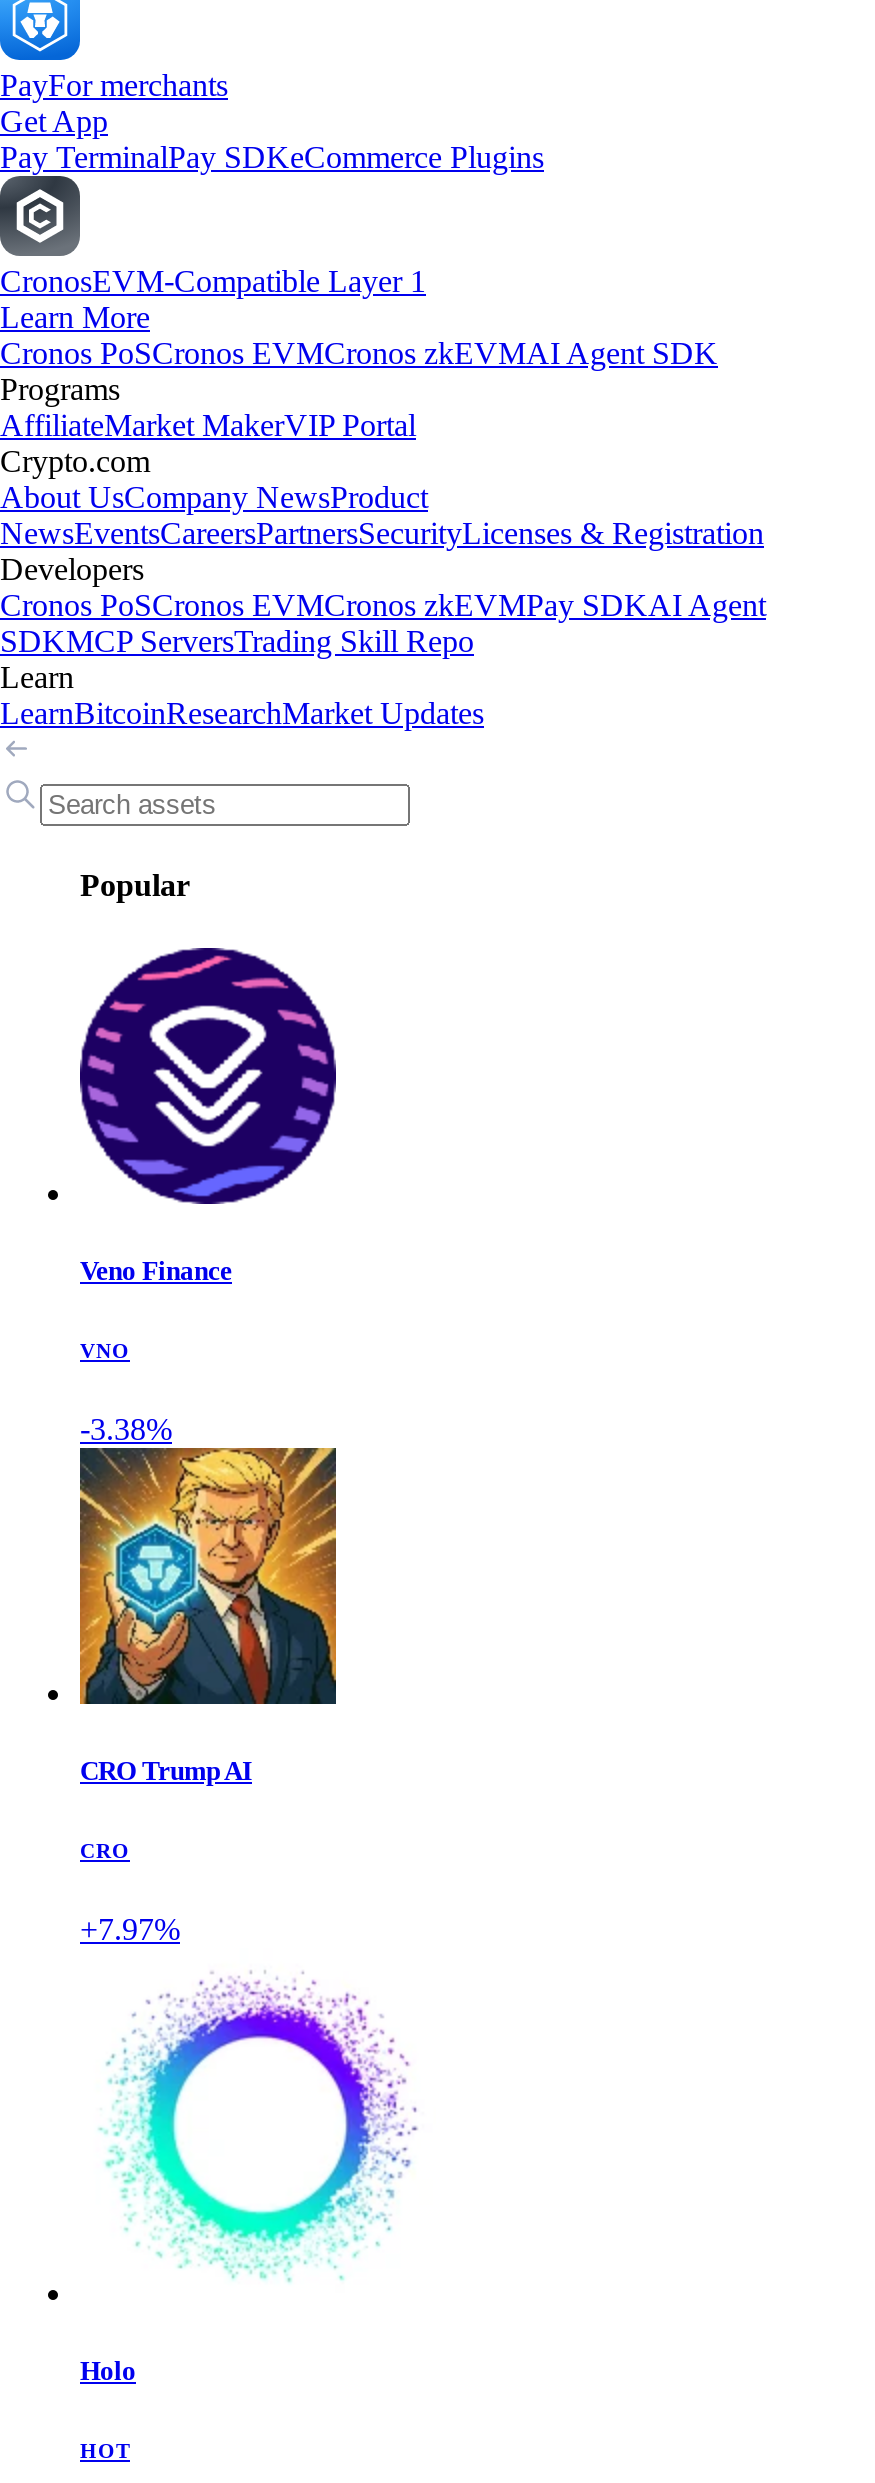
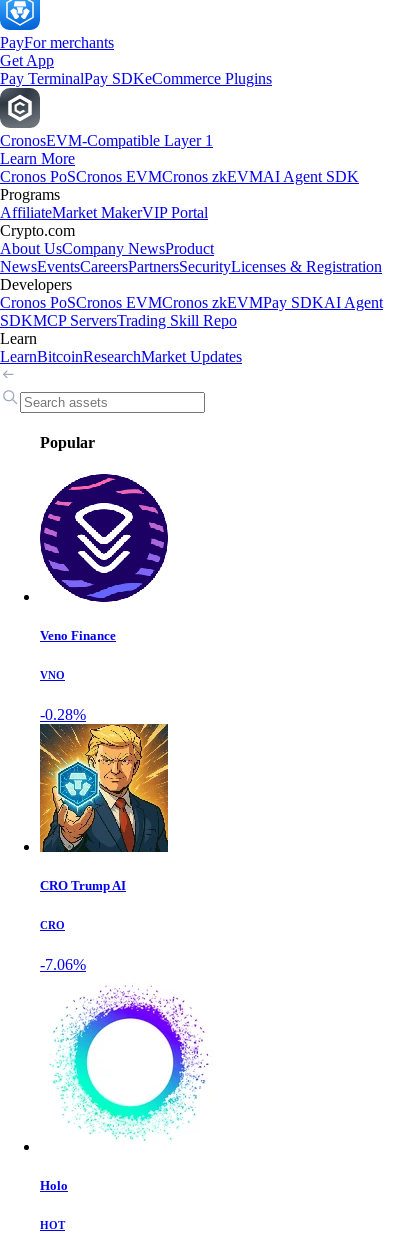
[80,1412,172,1446] -3.38% -> [40,706,86,723] -0.28%
[80,1912,180,1946] +7.97% -> [40,956,86,973] -7.06%

